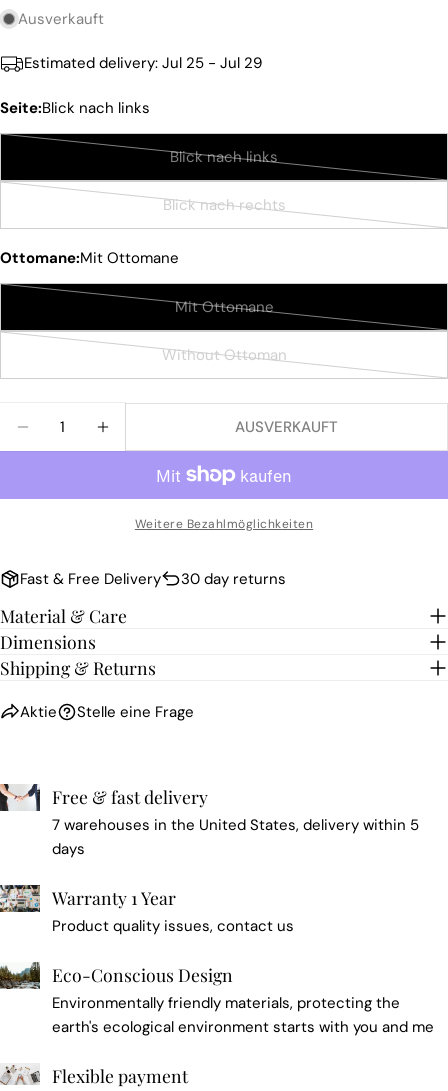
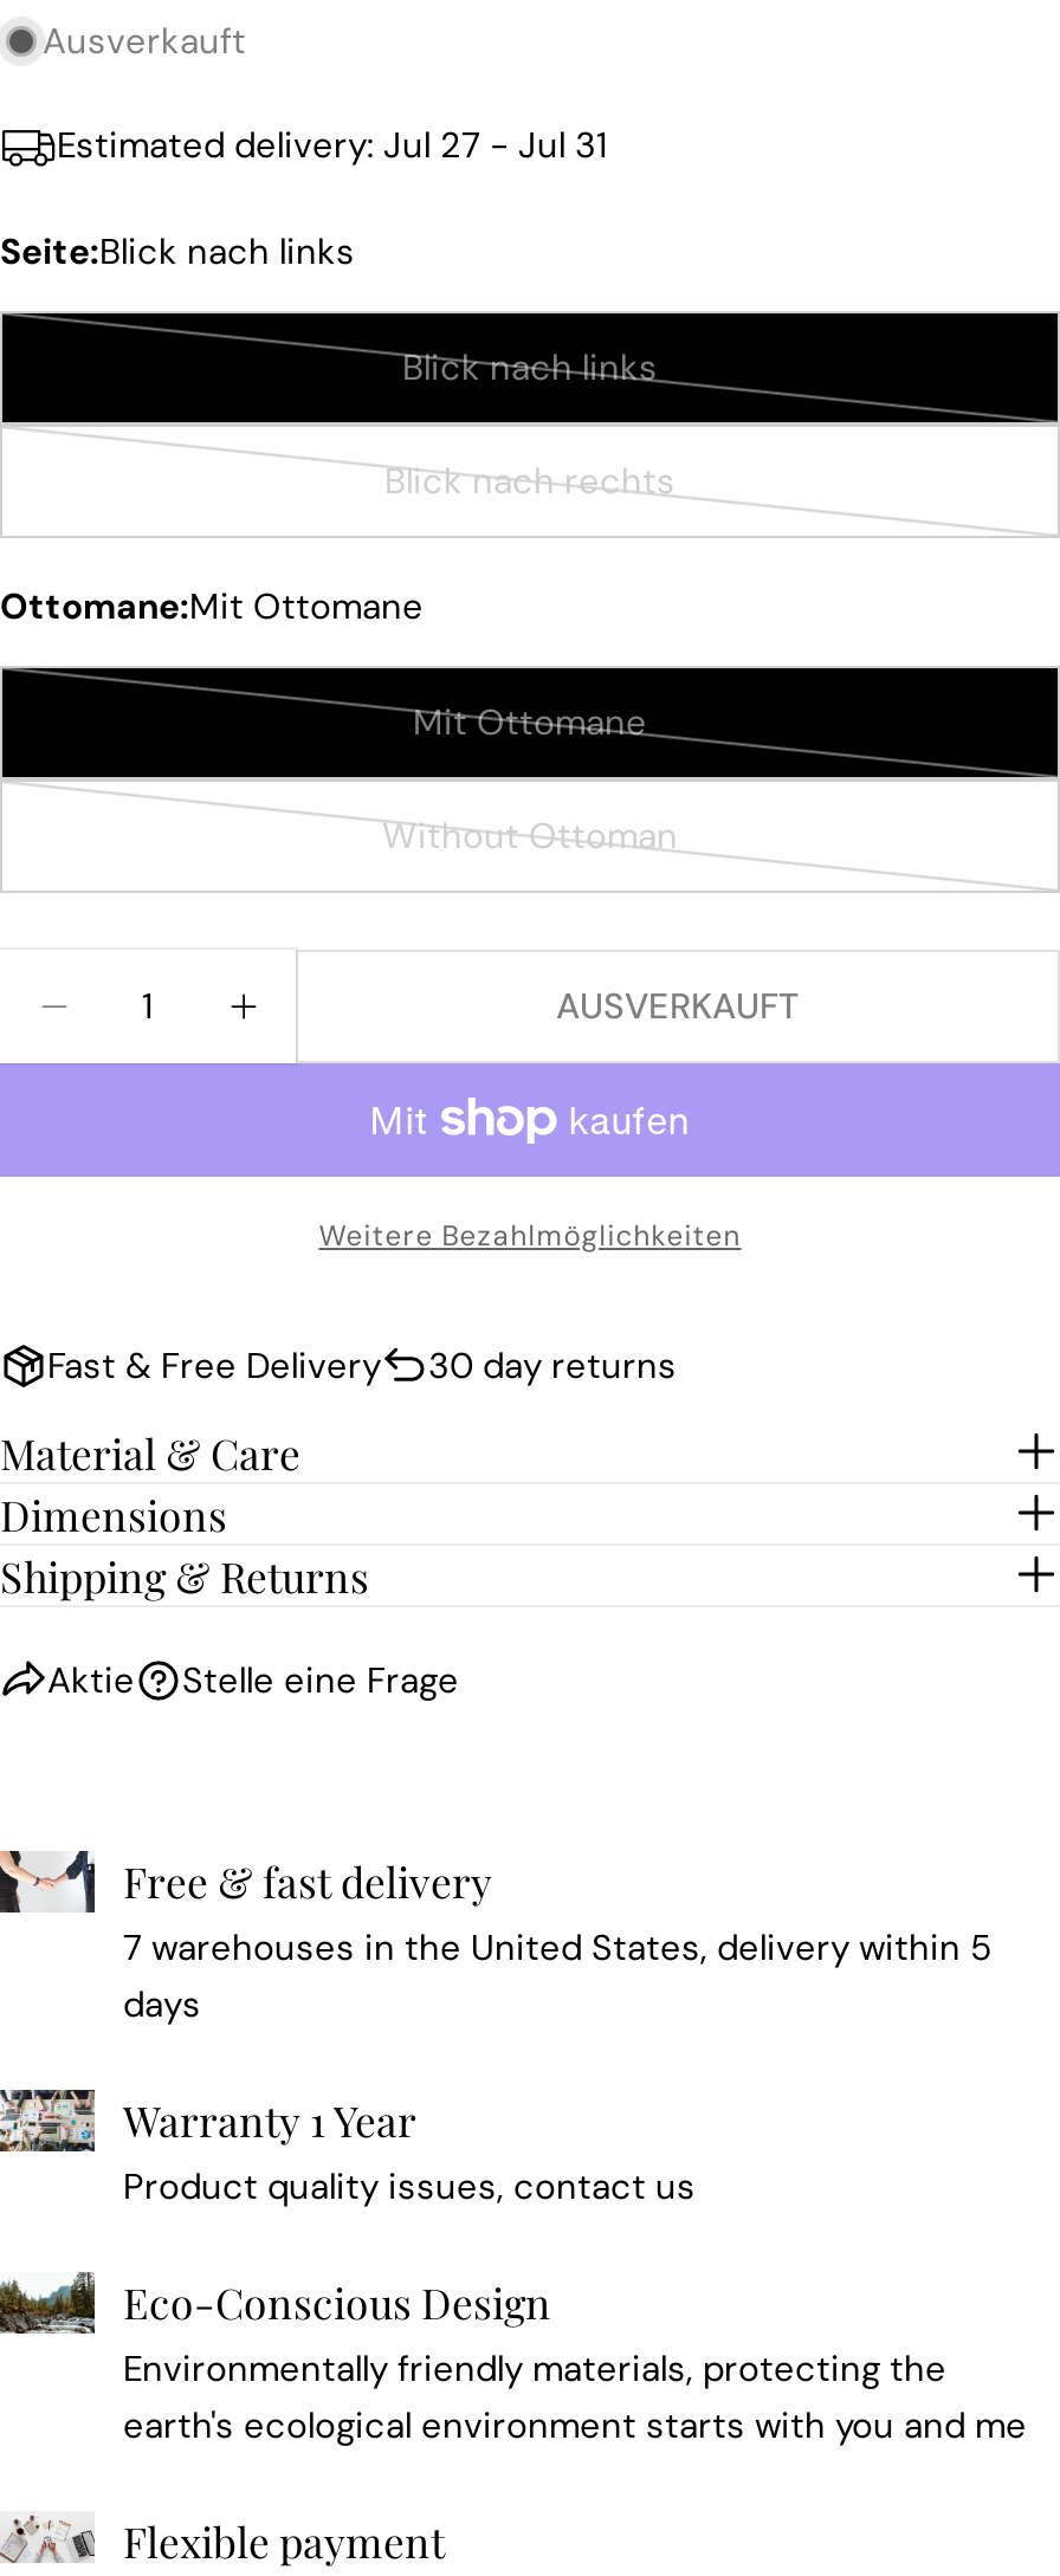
[24,53,262,73] Estimated delivery: Jul 25 - Jul 29 -> [57,121,608,168] Estimated delivery: Jul 27 - Jul 31

